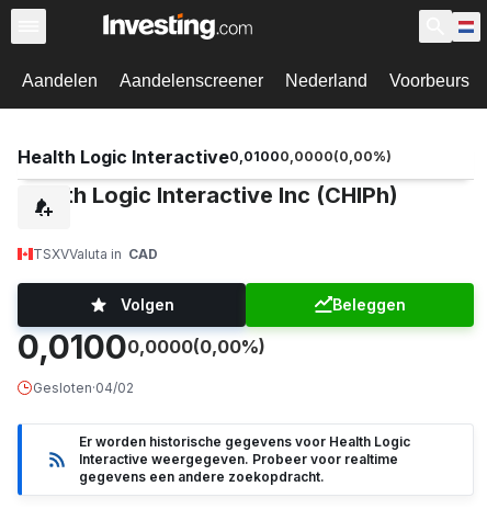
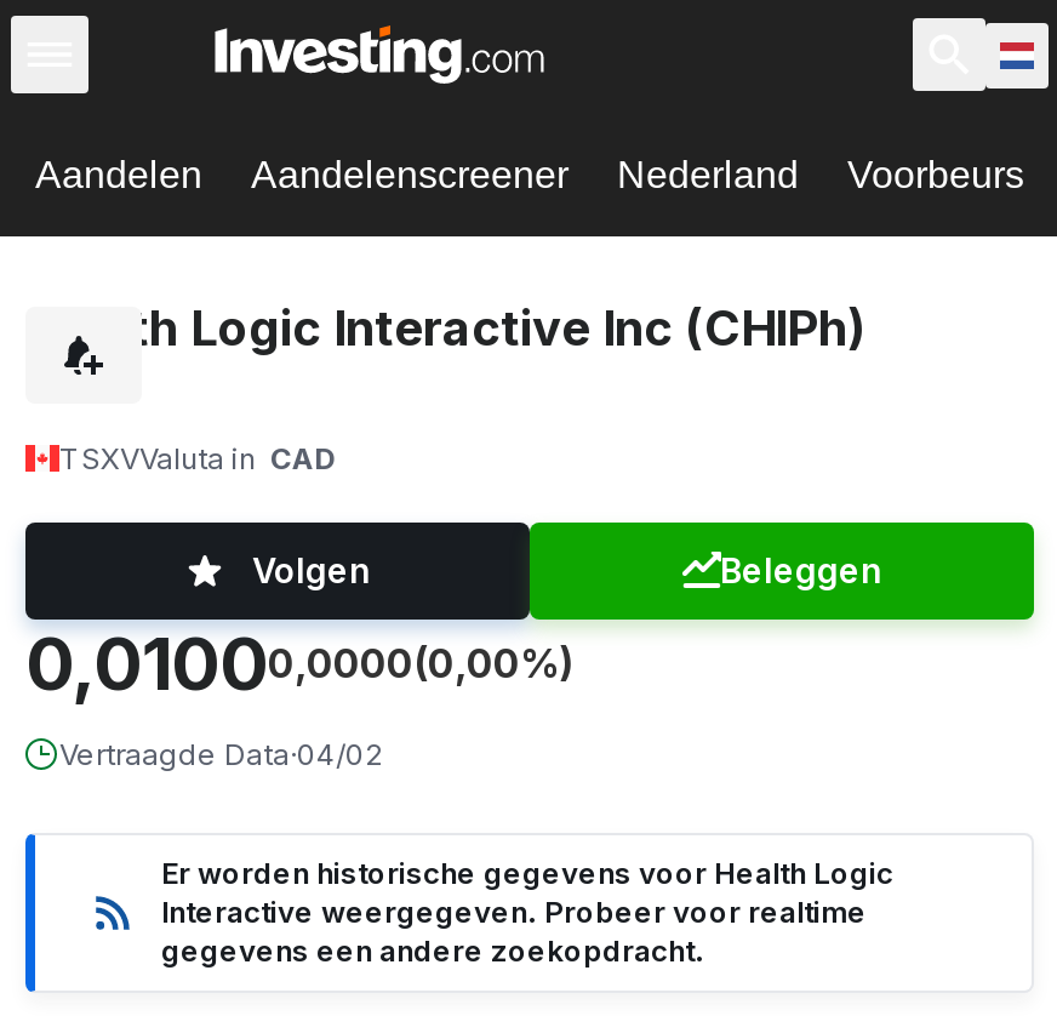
[18,146,392,168] Health Logic Interactive0,01000,0000(0,00%) -> none
[33,379,134,396] Gesloten·04/02 -> [59,735,382,772] Vertraagde Data·04/02

